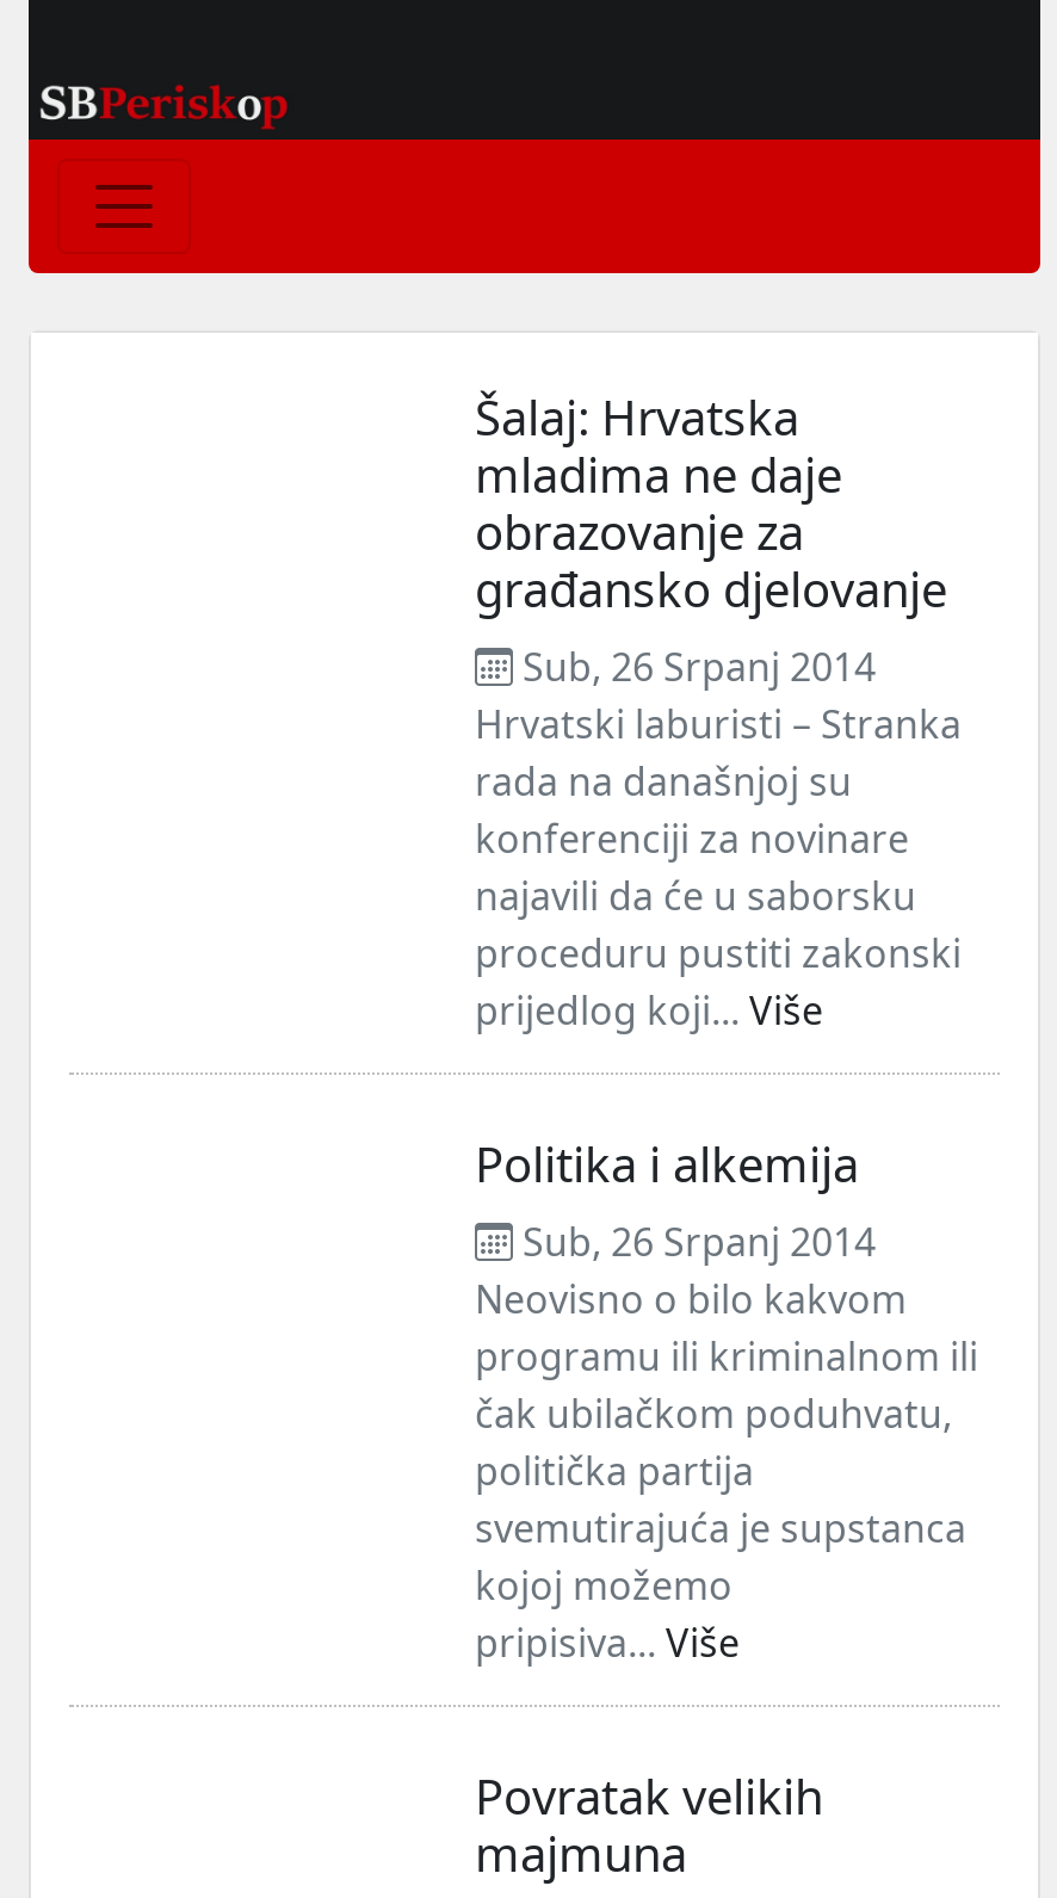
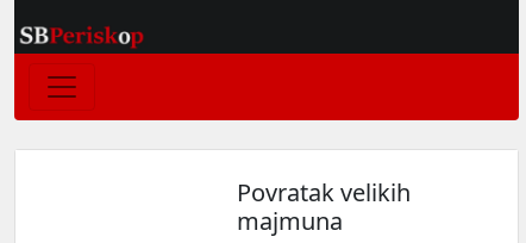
[475,385,978,1669] Šalaj: Hrvatska | mladima ne daje | obrazovanje za | građansko djelovanje | Sub, 26 Srpanj 2014 | Hrvatski laburisti – Stranka | rada na današnjoj su | konferenciji za novinare | najavili da će u saborsku | proceduru pustiti zakonski | prijedlog koji... Više | Politika i alkemija | Sub, 26 Srpanj 2014 | Neovisno o bilo kakvom | programu ili kriminalnom ili | čak ubilačkom poduhvatu, | politička partija | svemutirajuća je supstanca | kojoj možemo | pripisiva... Više -> none

